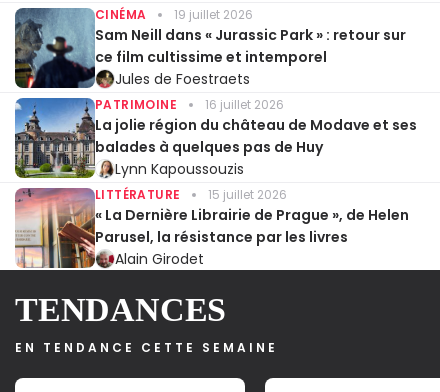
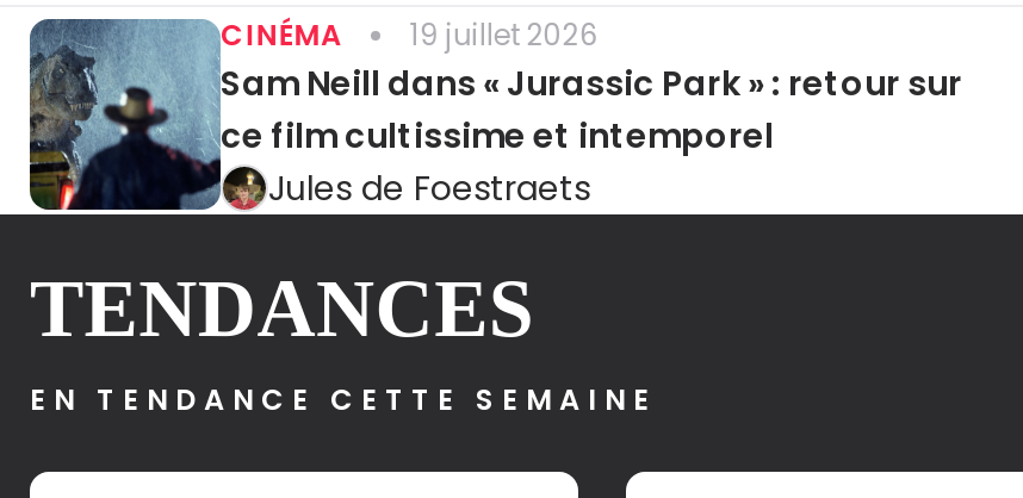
[14,96,417,269] [image] | PATRIMOINE | 16 juillet 2026 | La jolie région du château de Modave et ses | balades à quelques pas de Huy | Lynn Kapoussouzis | LITTÉRATURE | 15 juillet 2026 | « La Dernière Librairie de Prague », de Helen | Parusel, la résistance par les livres | Alain Girodet -> none
[14,188,101,269] [image] -> none

